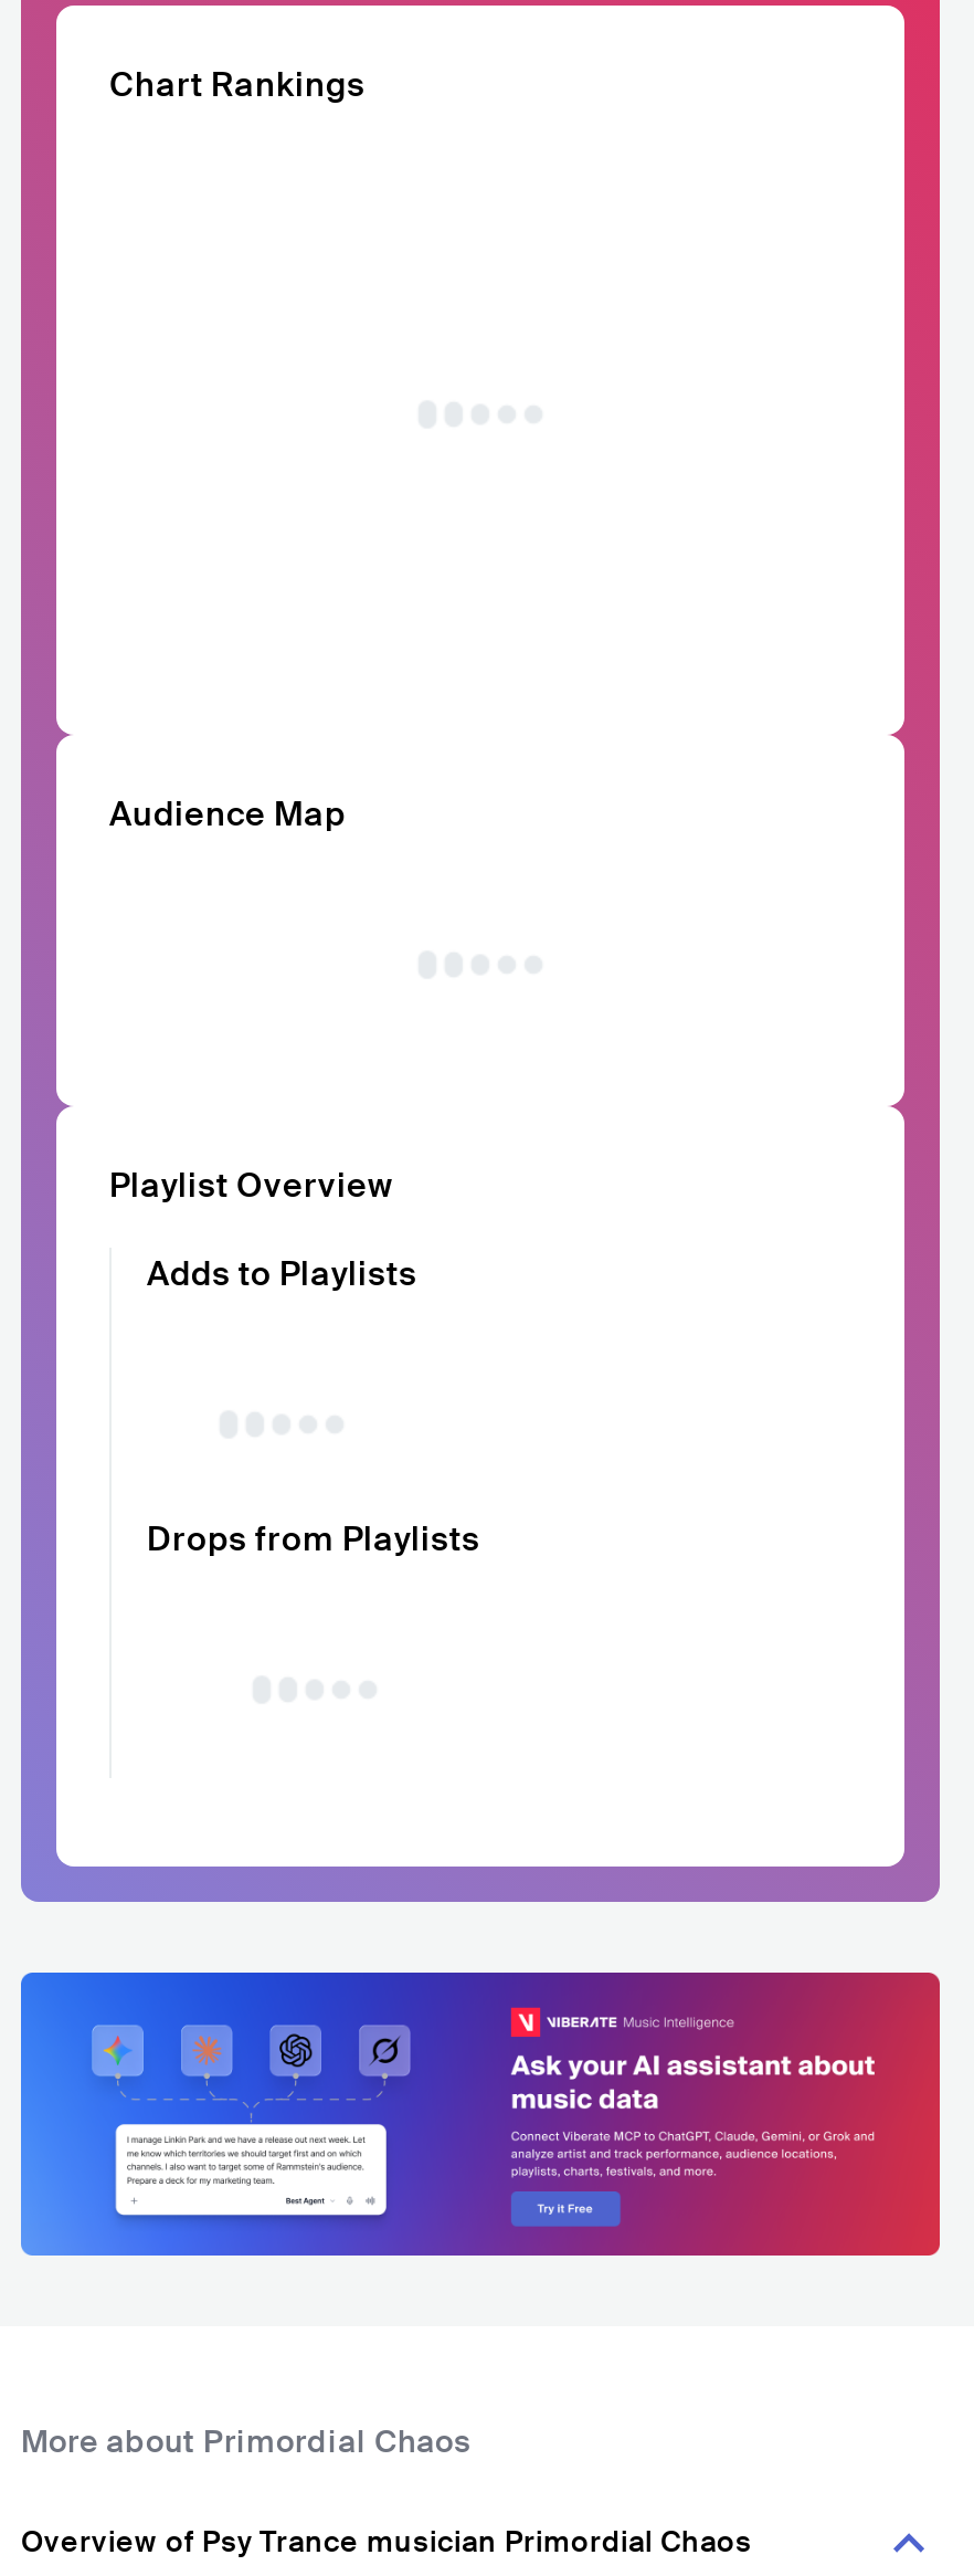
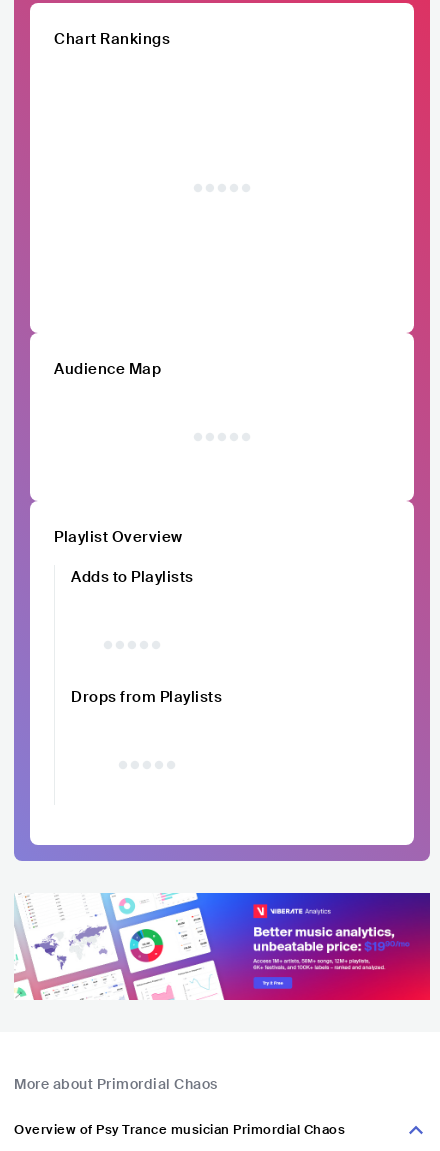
[19,1970,942,2258] [image] -> [14,892,431,1001] [image]

